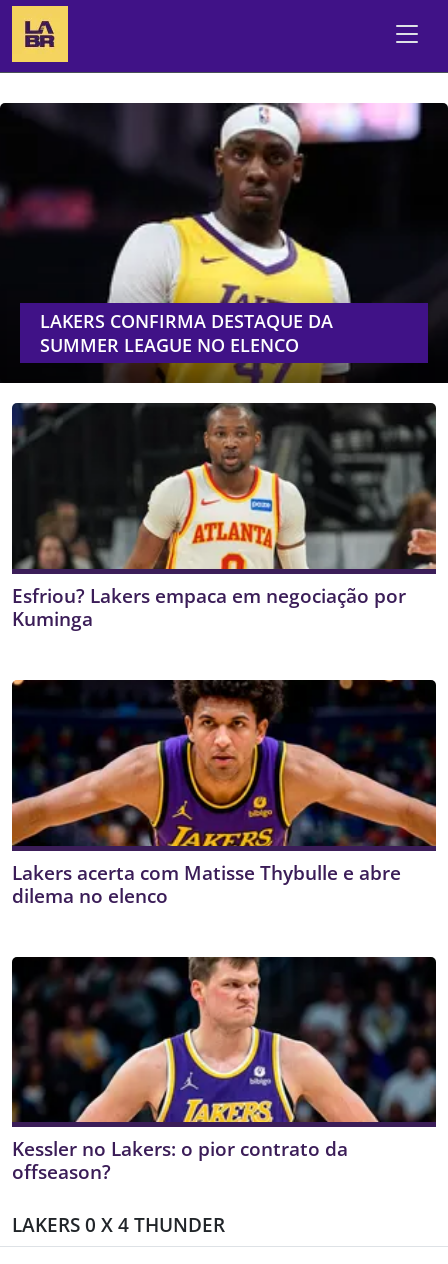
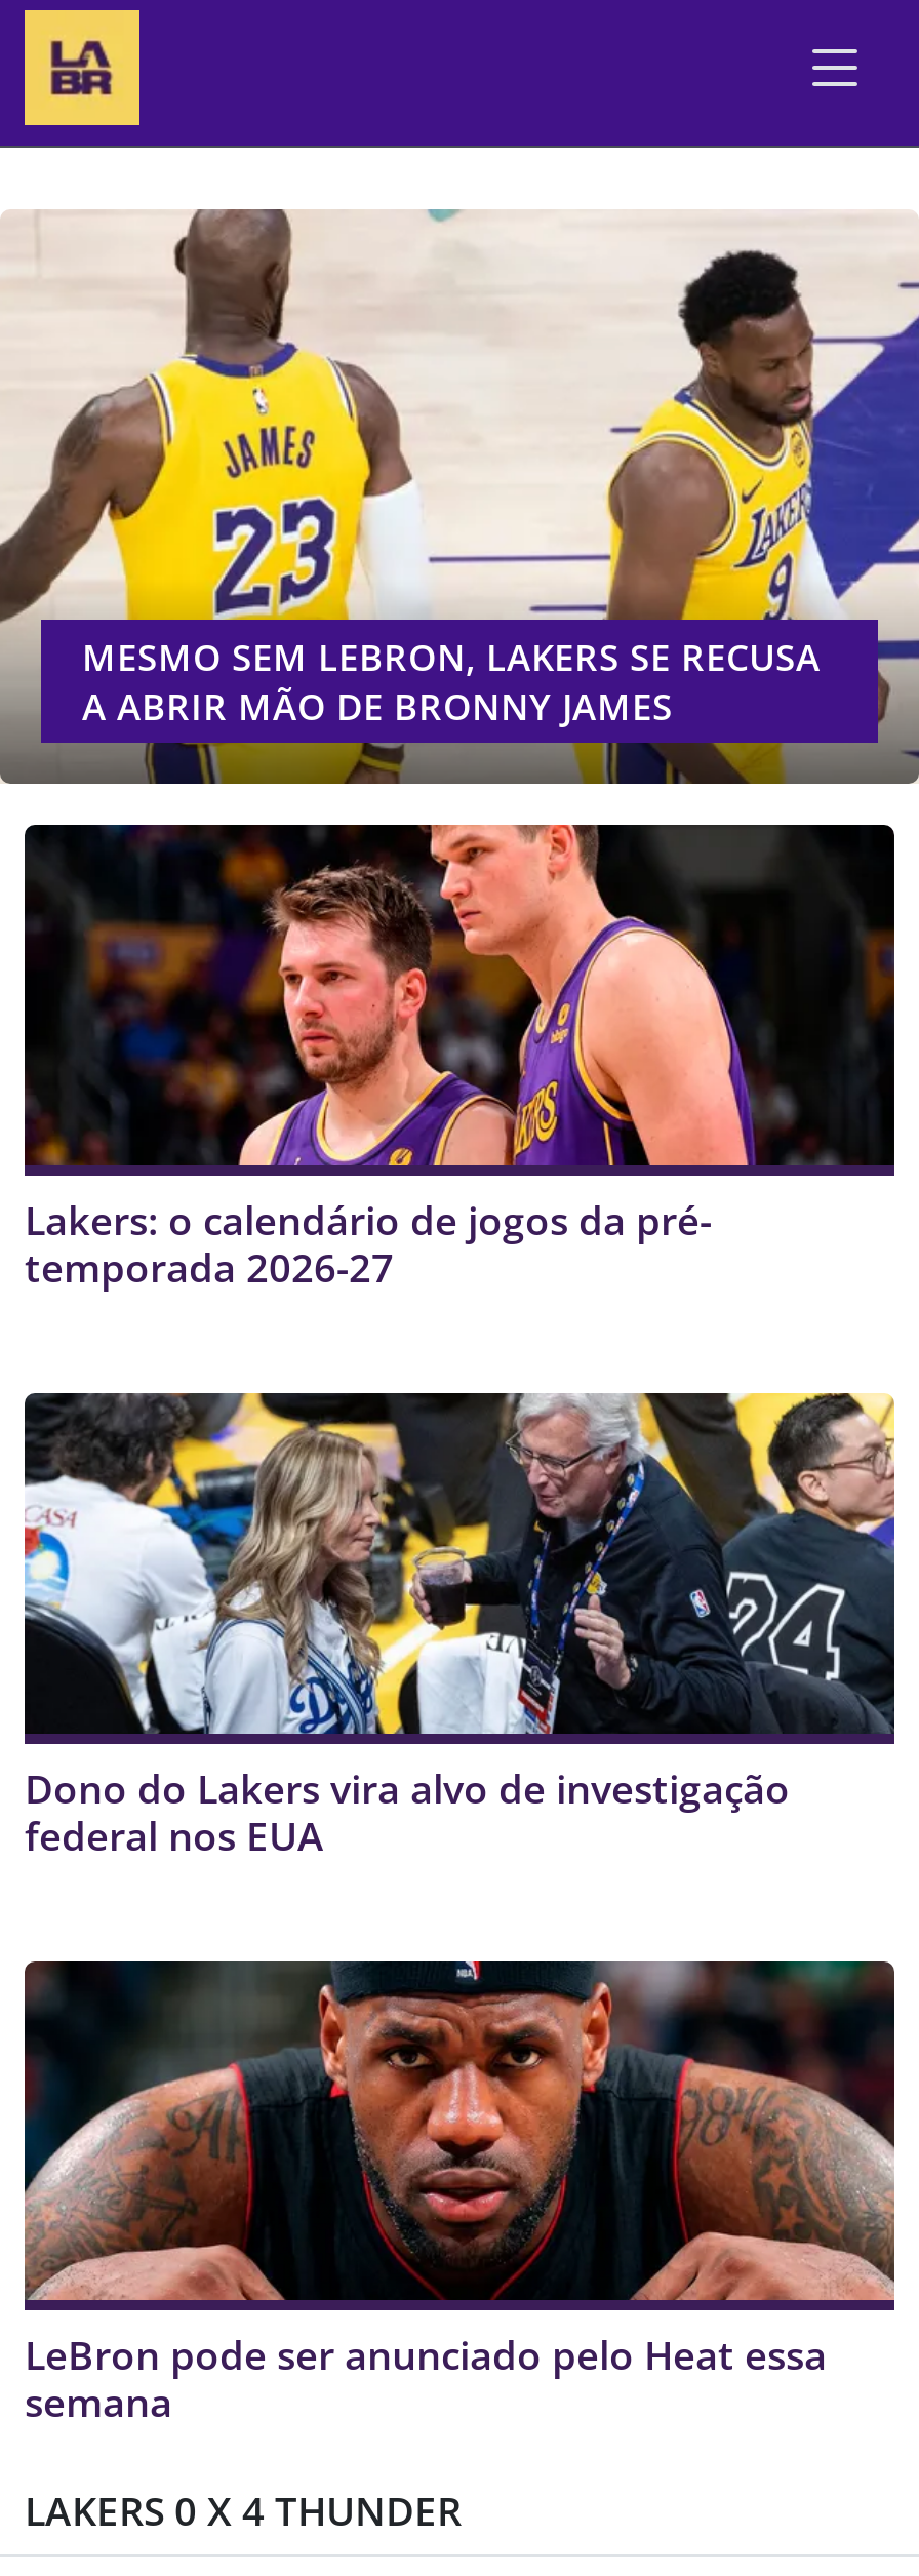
[3,102,445,384] [image] | LAKERS CONFIRMA DESTAQUE DA | SUMMER LEAGUE NO ELENCO -> [6,207,913,786] [image] | MESMO SEM LEBRON, LAKERS SE RECUSA | A ABRIR MÃO DE BRONNY JAMES
[12,402,437,632] [image] | Esfriou? Lakers empaca em negociação por | Kuminga -> [25,823,896,1295] [image] | Lakers: o calendário de jogos da pré- | temporada 2026-27
[11,679,437,909] [image] | Lakers acerta com Matisse Thybulle e abre | dilema no elenco -> [23,1391,896,1862] [image] | Dono do Lakers vira alvo de investigação | federal nos EUA
[11,956,437,1185] [image] | Kessler no Lakers: o pior contrato da | offseason? -> [23,1959,896,2430] [image] | LeBron pode ser anunciado pelo Heat essa | semana

